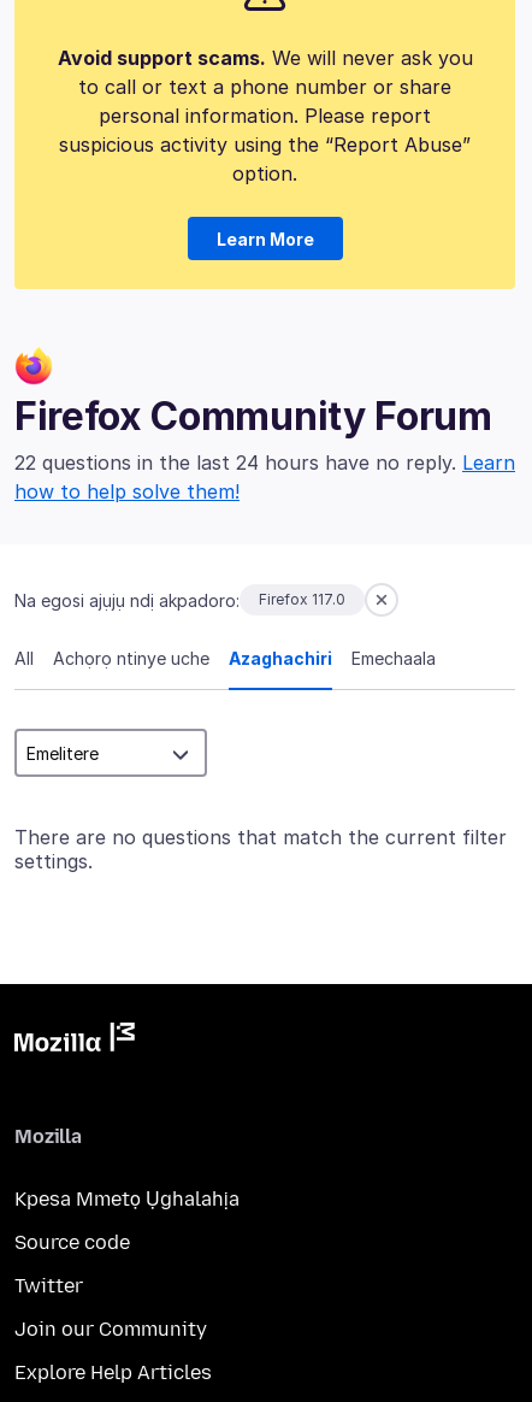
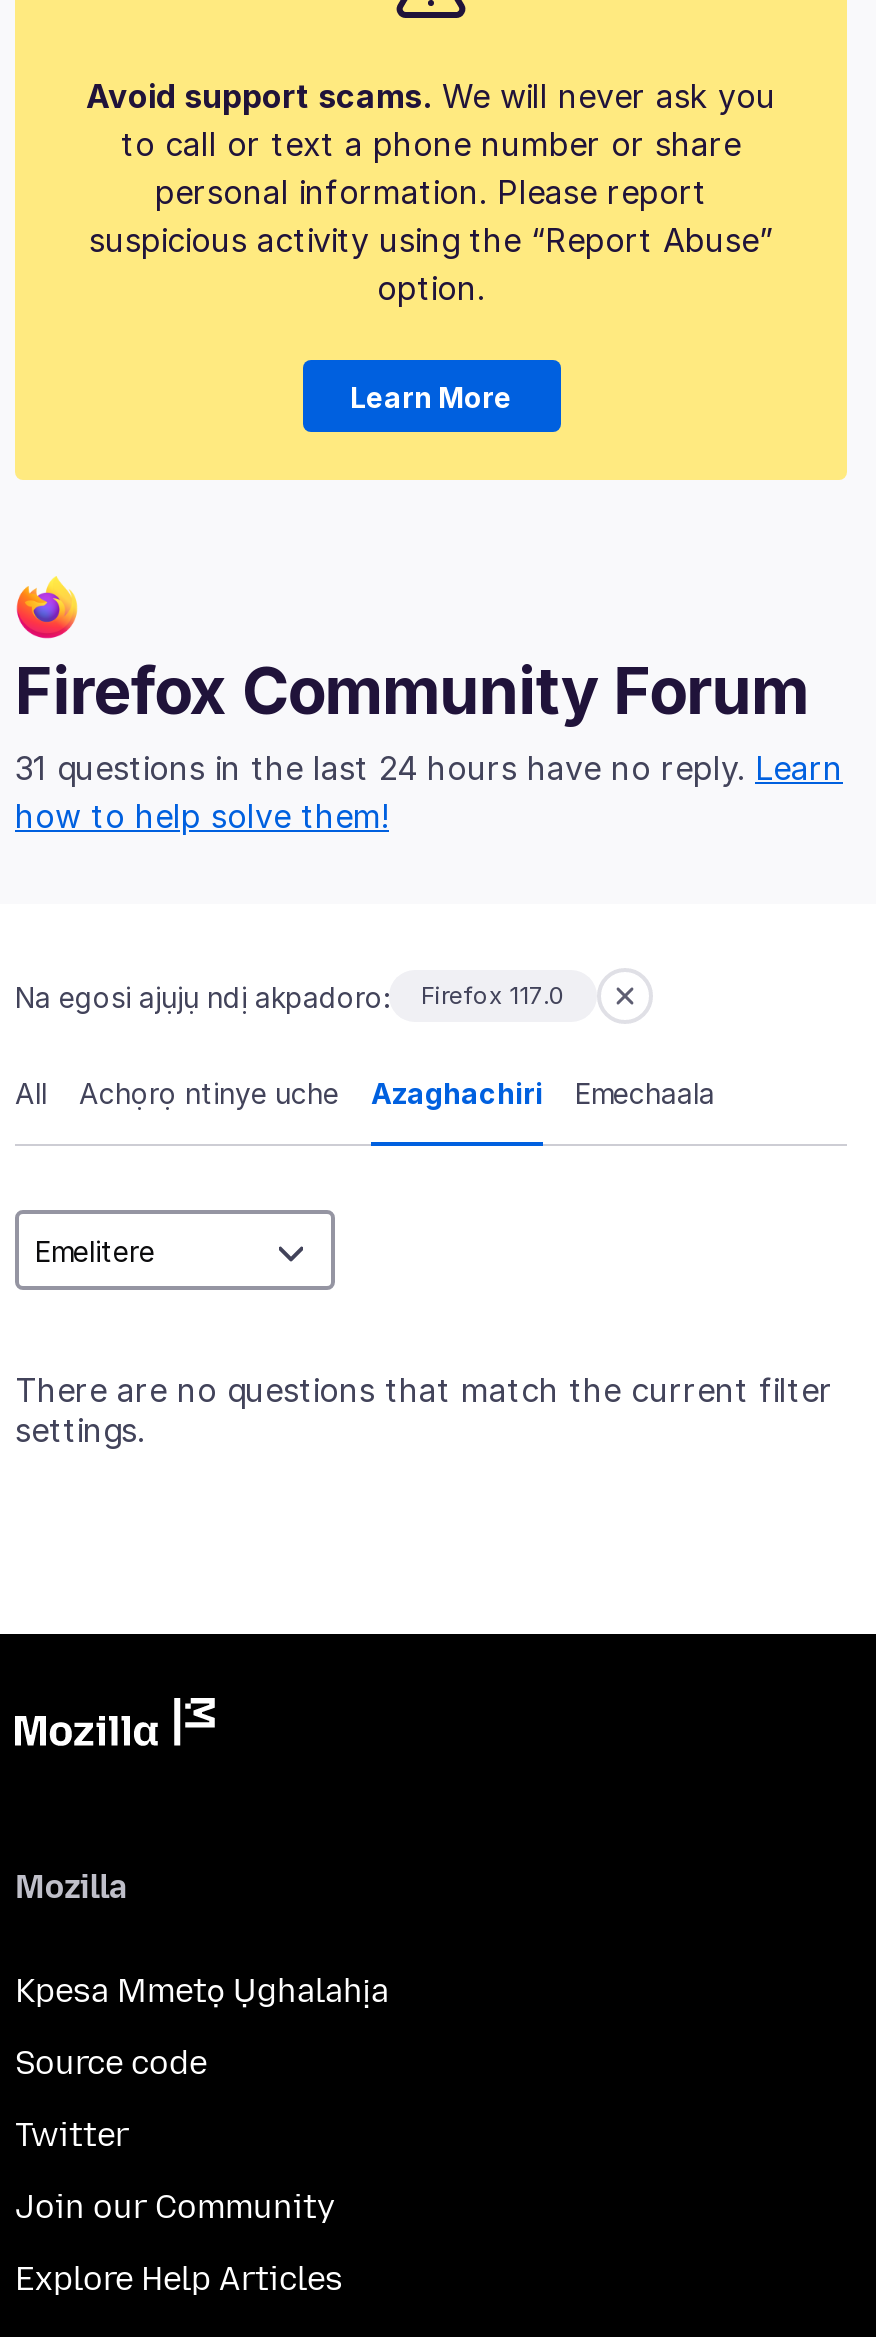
[14,451,515,475] 22 questions in the last 24 hours have no reply. Learn -> [15,749,843,789] 31 questions in the last 24 hours have no reply. Learn

